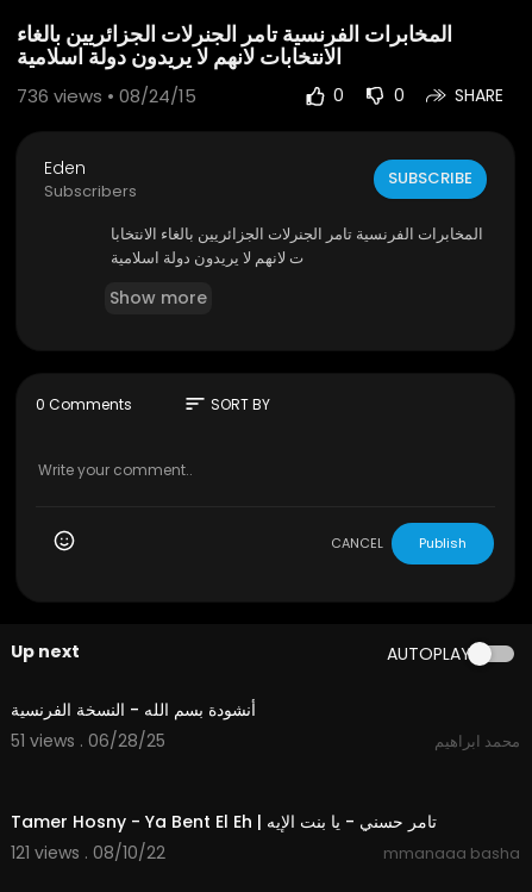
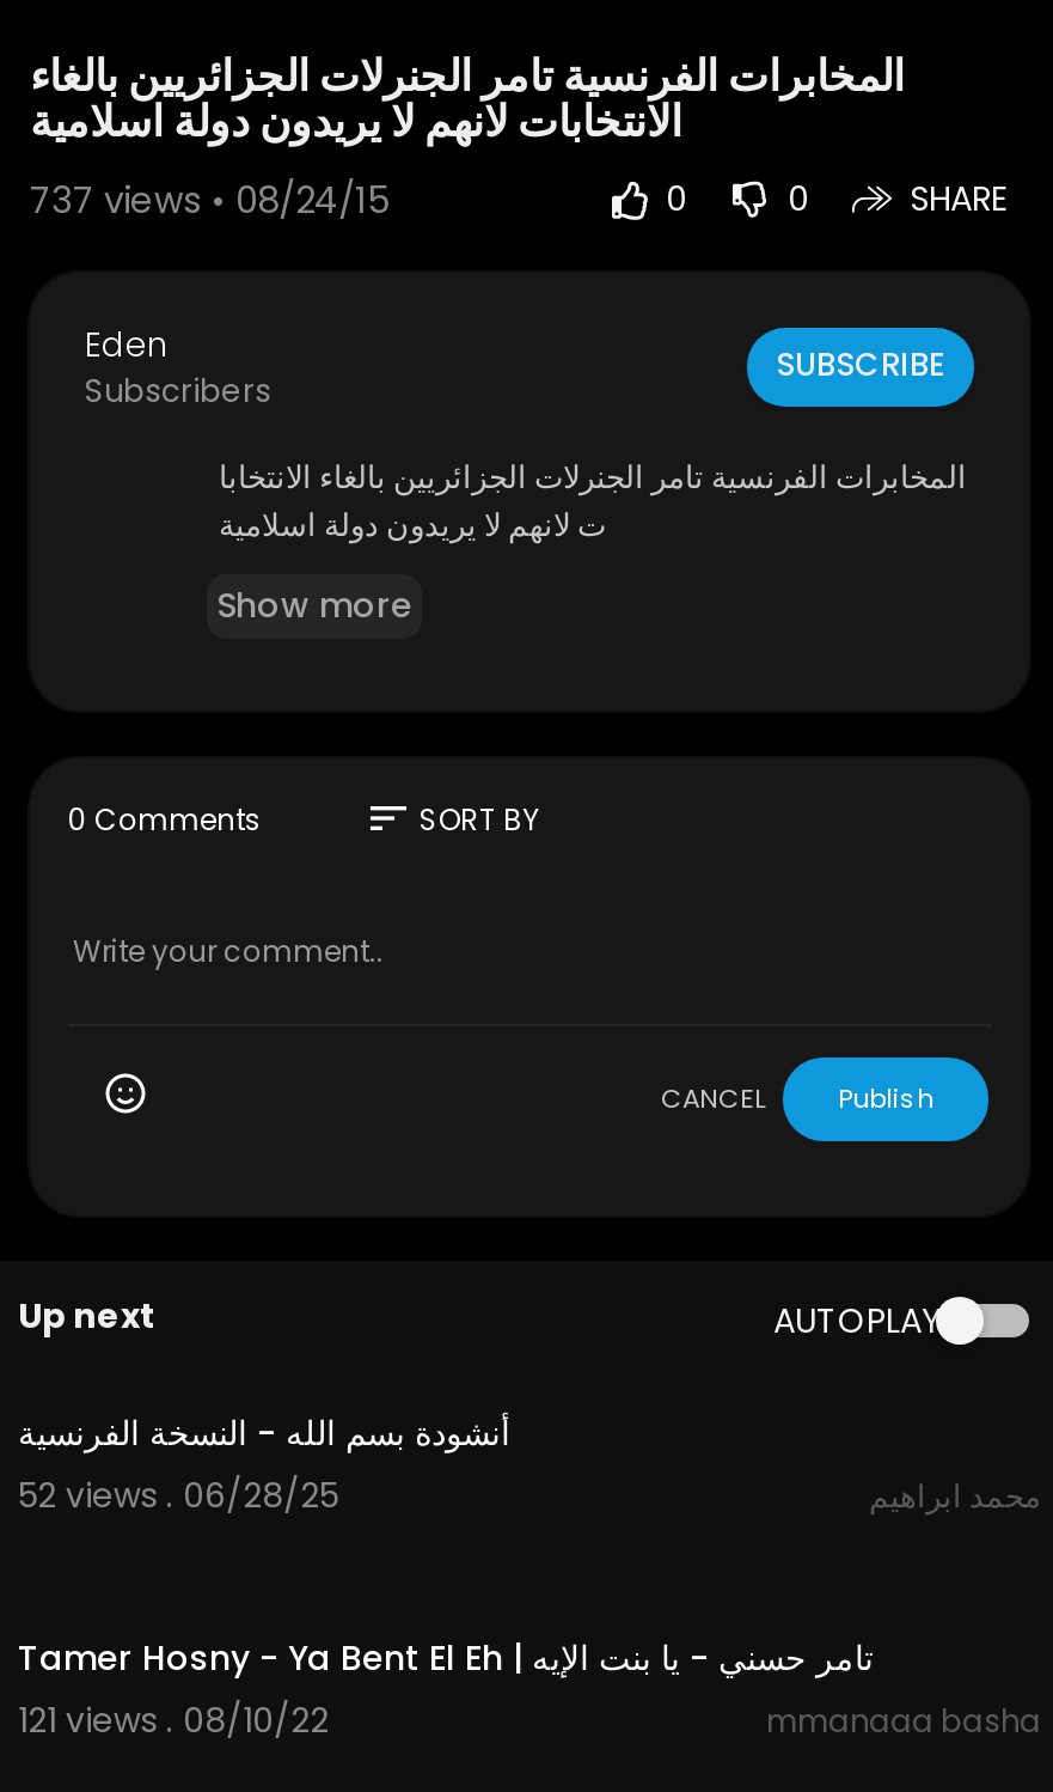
[17,83,196,108] 736 views • 08/24/15 -> [30,173,391,224] 737 views • 08/24/15
[11,729,165,753] 51 views . 06/28/25 -> [18,1471,338,1519] 52 views . 06/28/25

